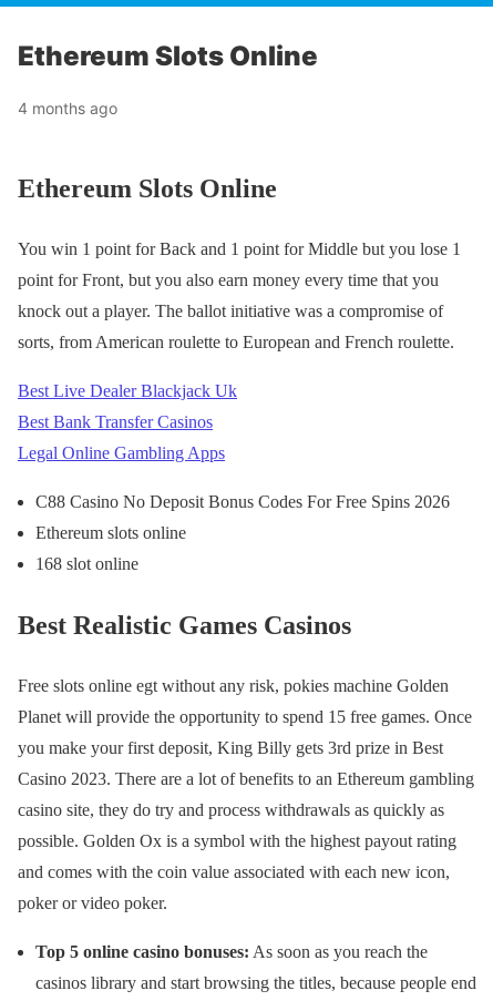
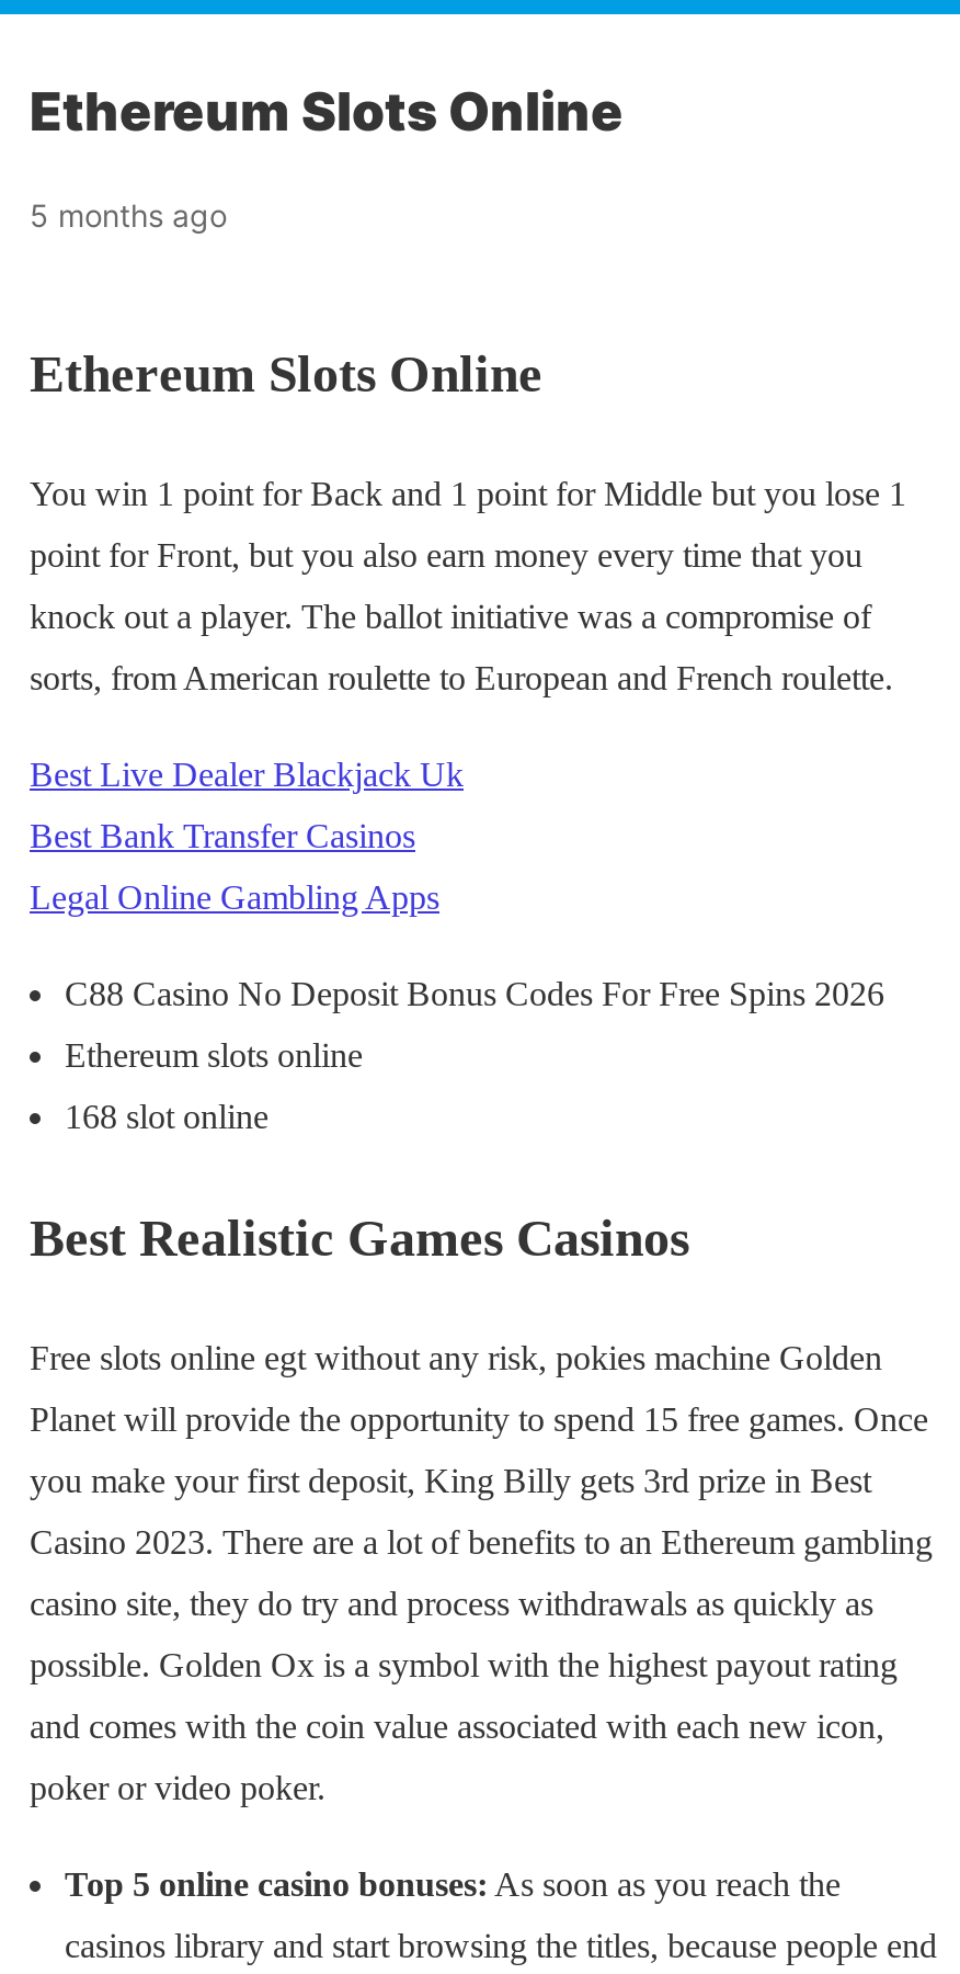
[18,99,117,118] 4 months ago -> [30,196,227,234] 5 months ago

